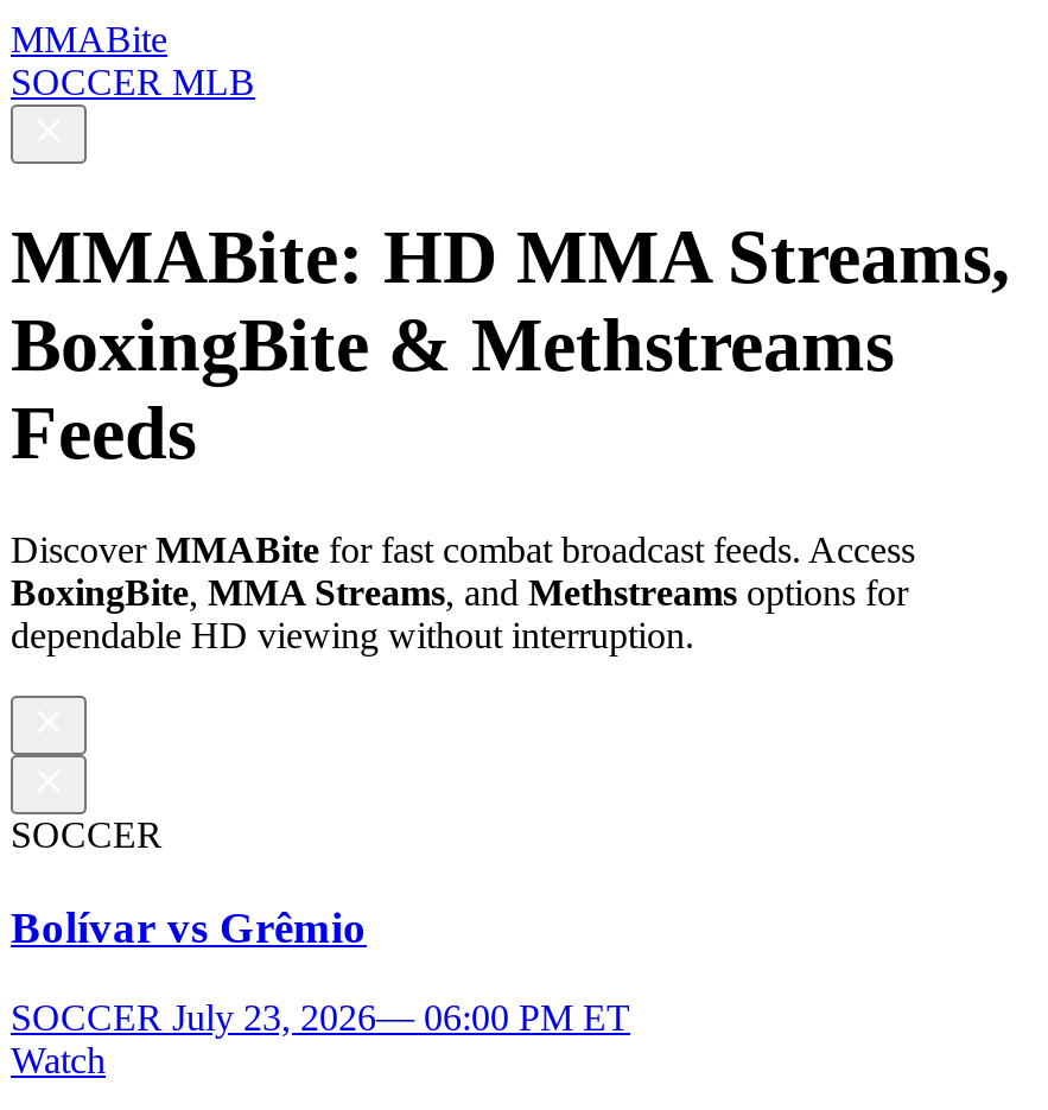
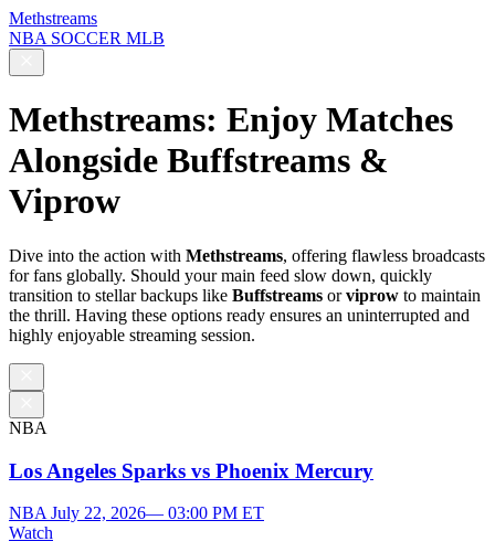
[11,19,255,102] MMABite | SOCCER MLB -> [9,9,165,47] Methstreams | NBA SOCCER MLB
[11,215,1010,476] MMABite: HD MMA Streams, | BoxingBite & Methstreams | Feeds -> [9,100,453,221] Methstreams: Enjoy Matches | Alongside Buffstreams & | Viprow
[11,529,915,655] Discover MMABite for fast combat broadcast feeds. Access | BoxingBite, MMA Streams, and Methstreams options for | dependable HD viewing without interruption. -> [9,246,485,344] Dive into the action with Methstreams, offering flawless broadcasts | for fans globally. Should your main feed slow down, quickly | transition to stellar backups like Buffstreams or viprow to maintain | the thrill. Having these options ready ensures an uninterrupted and | highly enjoyable streaming session.
[11,814,163,855] SOCCER -> [9,418,48,437] NBA
[11,901,367,951] Bolívar vs Grêmio -> [9,459,373,482] Los Angeles Sparks vs Phoenix Mercury
[11,998,630,1038] SOCCER July 23, 2026— 06:00 PM ET -> [9,504,264,523] NBA July 22, 2026— 03:00 PM ET

